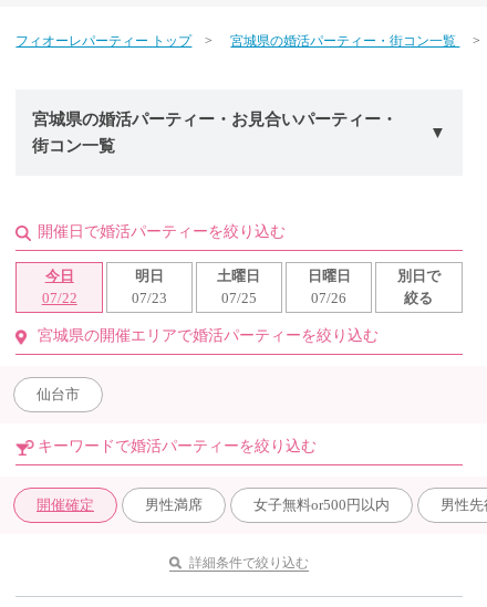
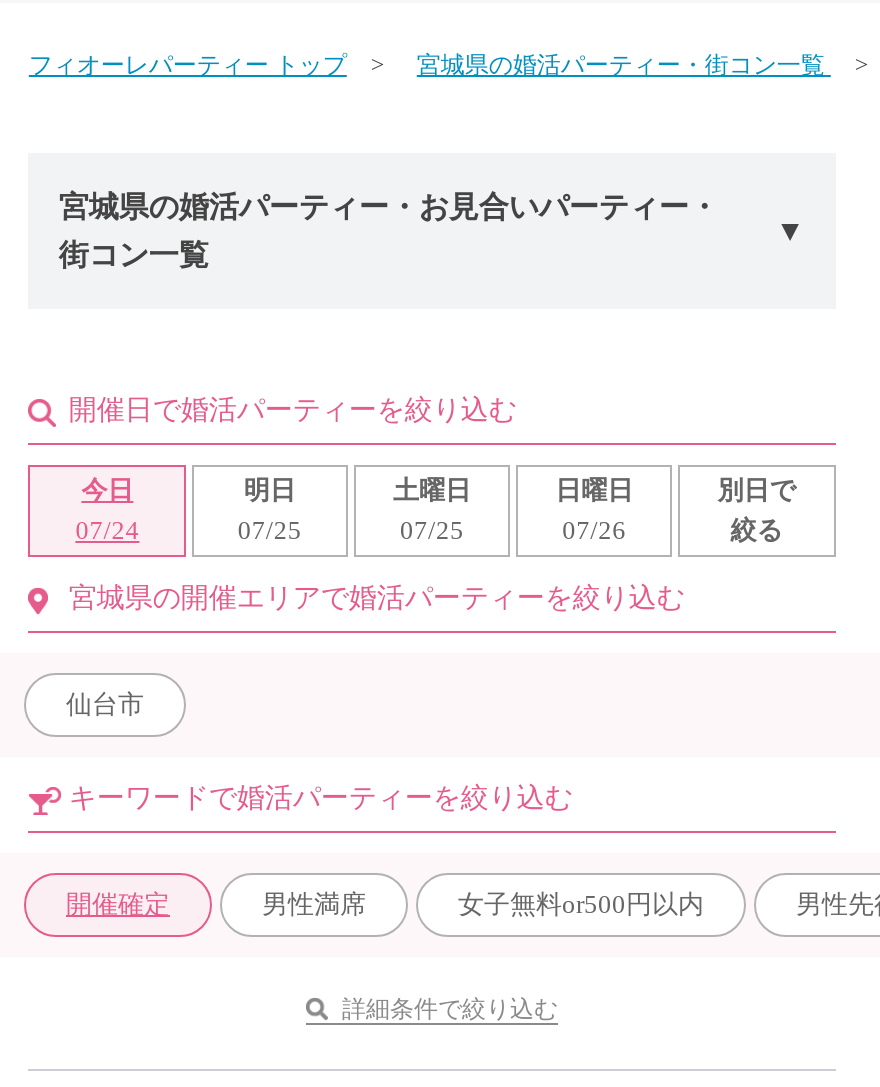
[42,289,77,306] 07/22 -> [75,515,139,545] 07/24
[131,289,167,306] 07/23 -> [238,515,302,545] 07/25

